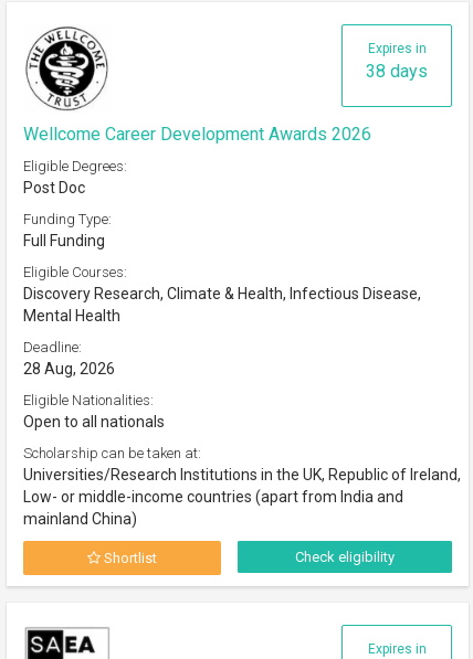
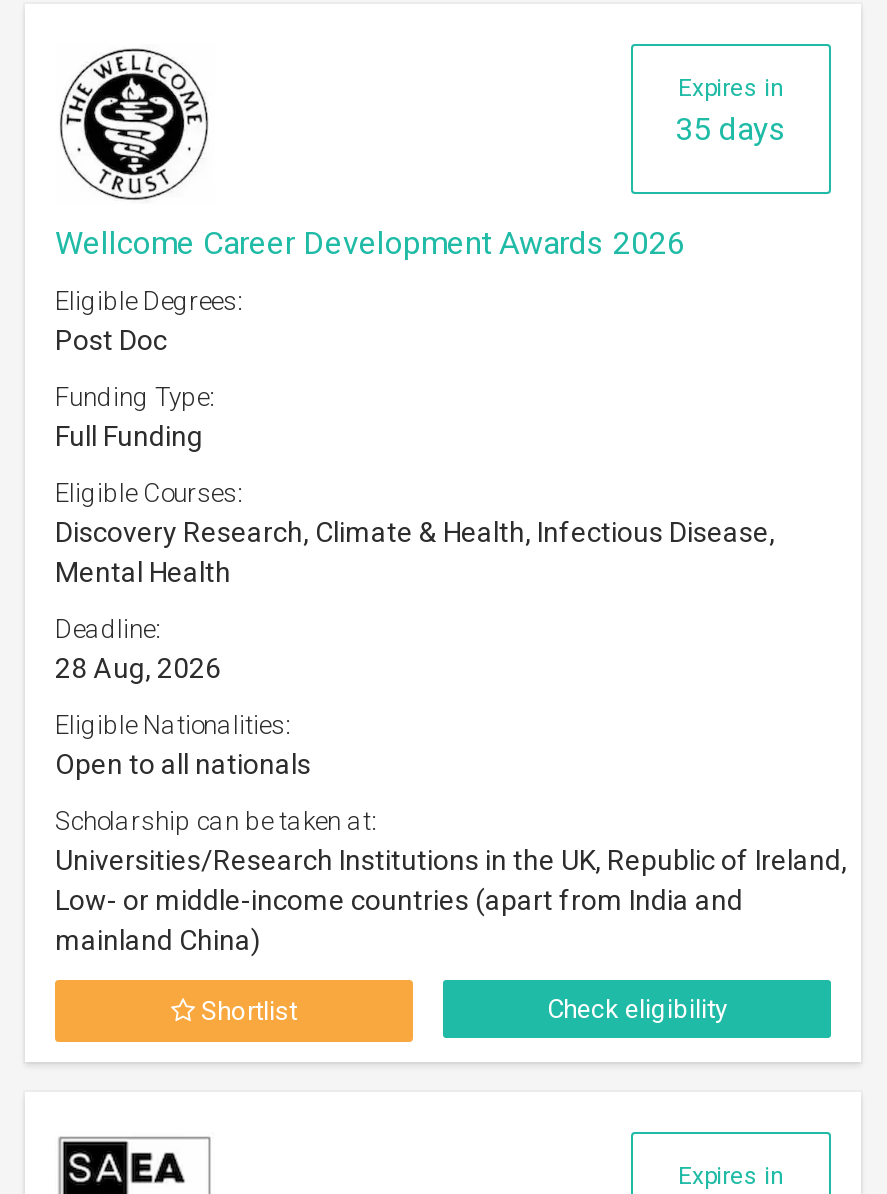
[366,61,428,82] 38 days -> [675,110,787,148] 35 days

